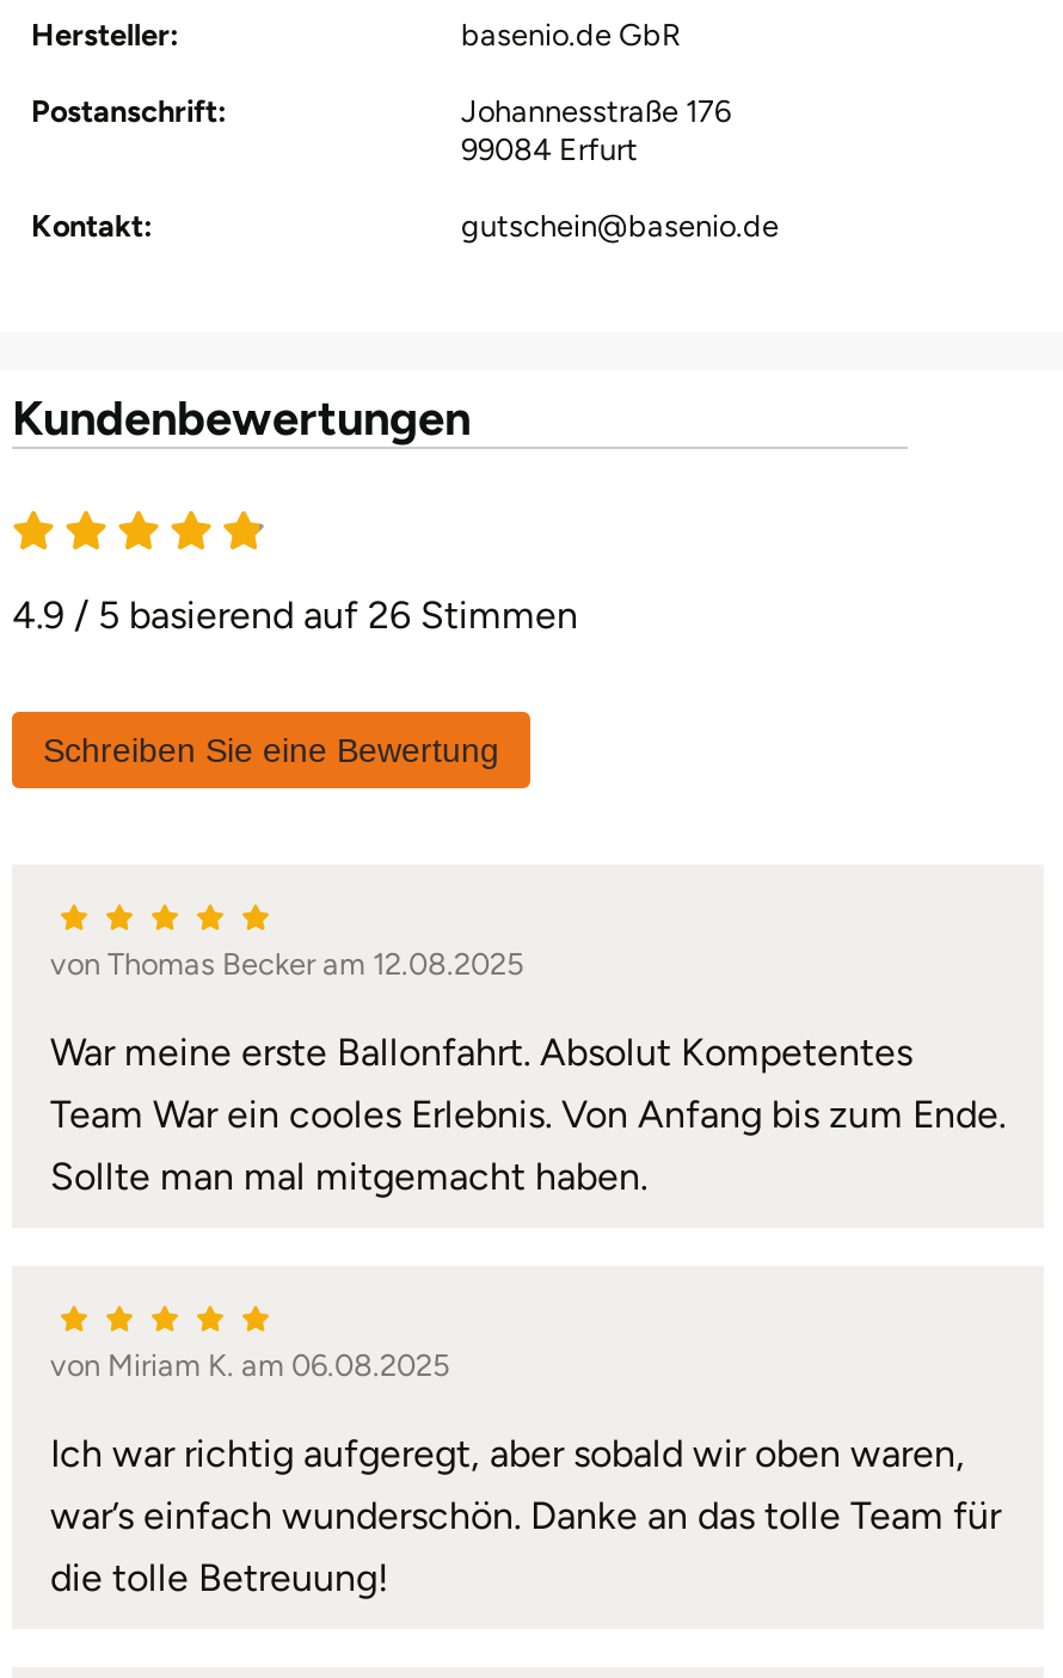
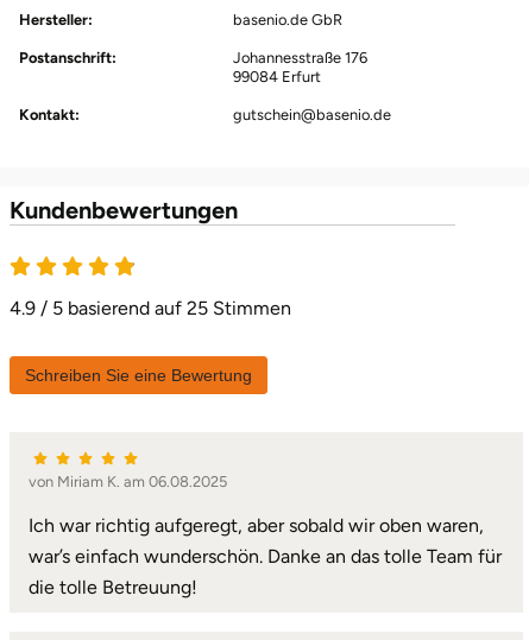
[12,592,578,638] 4.9 / 5 basierend auf 26 Stimmen -> [10,297,291,319] 4.9 / 5 basierend auf 25 Stimmen
[50,946,1006,1199] von Thomas Becker am 12.08.2025 | War meine erste Ballonfahrt. Absolut Kompetentes | Team War ein cooles Erlebnis. Von Anfang bis zum Ende. | Sollte man mal mitgemacht haben. -> none

